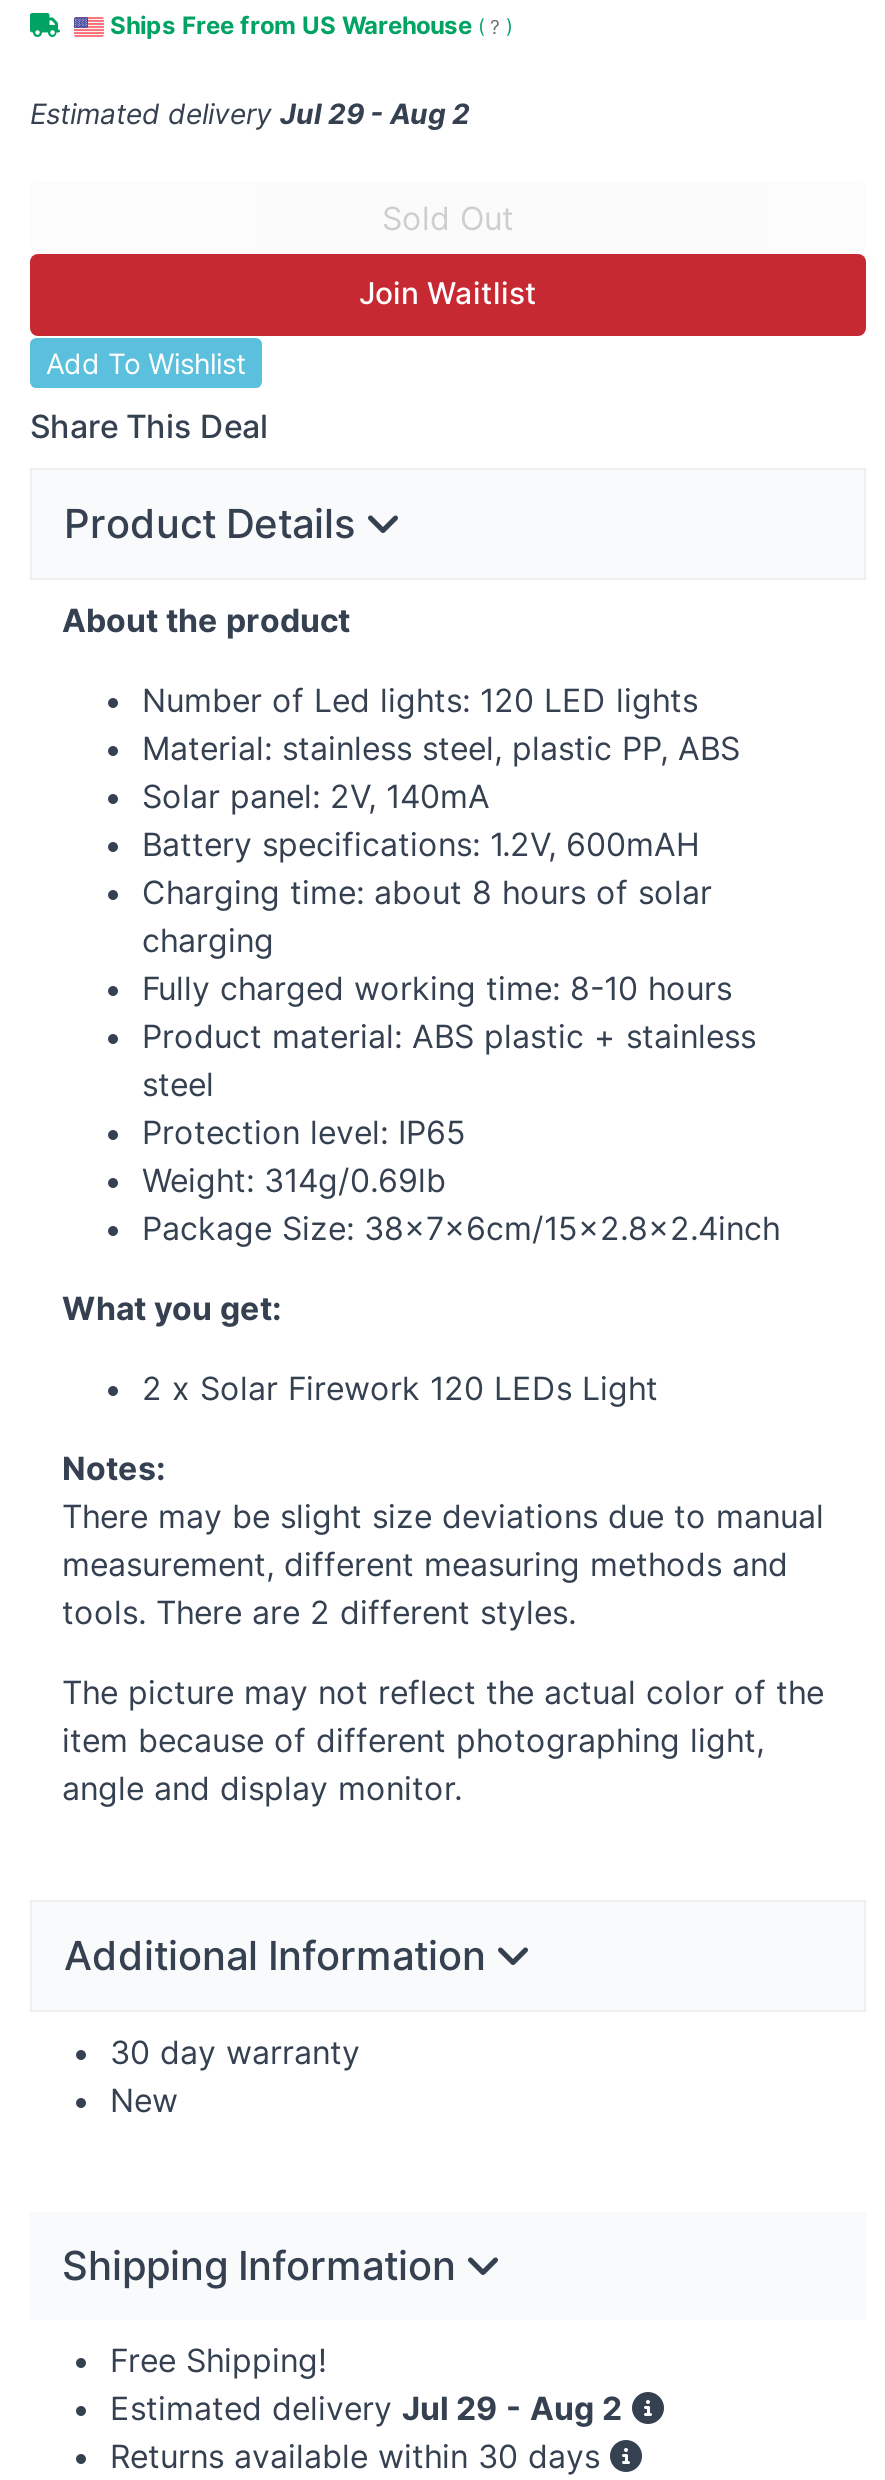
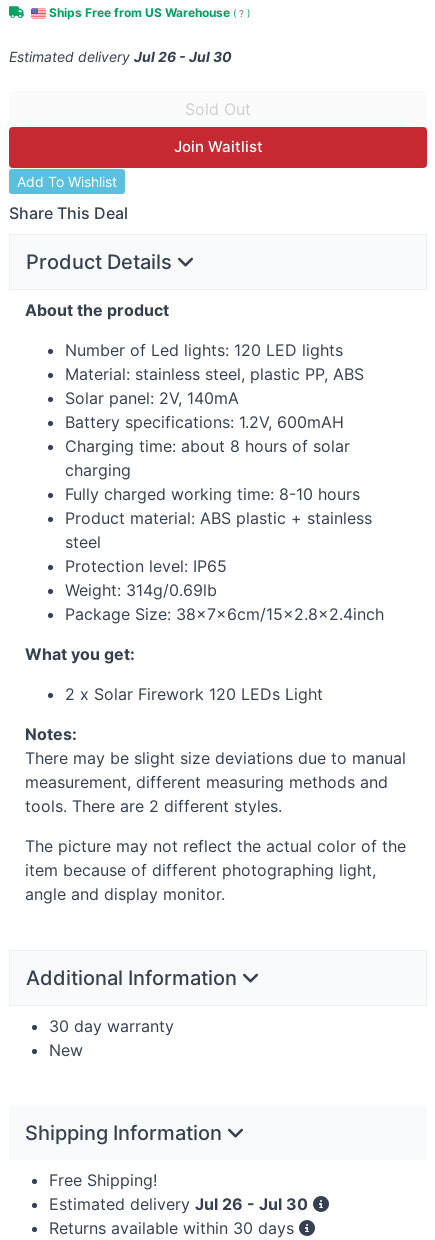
[30,95,470,129] Estimated delivery Jul 29 - Aug 2 -> [9,48,232,65] Estimated delivery Jul 26 - Jul 30
[110,2387,622,2427] Estimated delivery Jul 29 - Aug 2 -> [49,1194,308,1214] Estimated delivery Jul 26 - Jul 30

